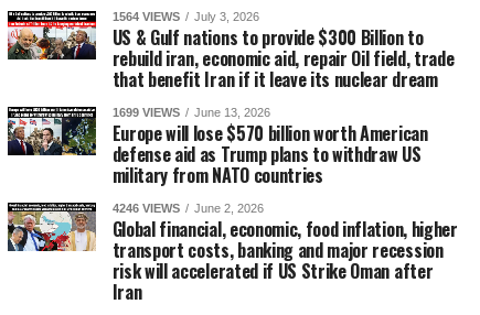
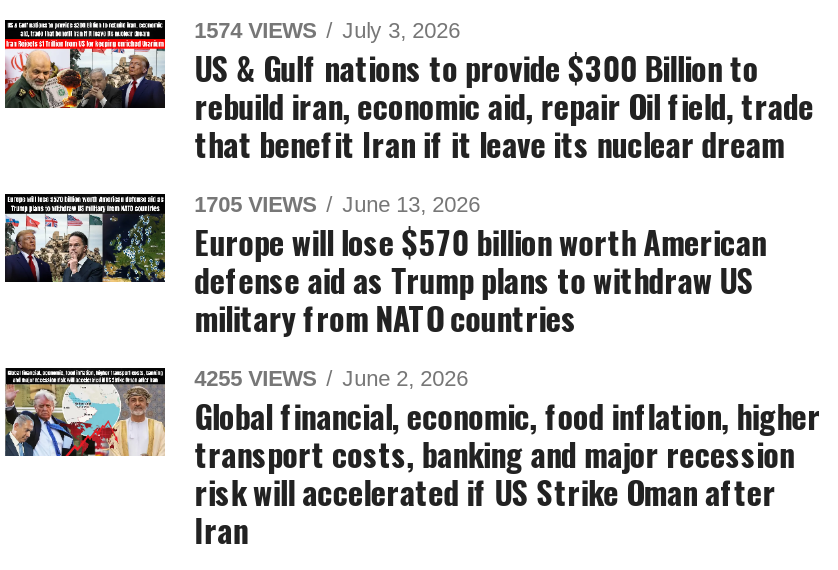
[112,10,259,23] 1564 VIEWS July 3, 2026 -> [194,18,460,42] 1574 VIEWS July 3, 2026
[112,106,270,119] 1699 VIEWS June 13, 2026 -> [194,192,480,216] 1705 VIEWS June 13, 2026
[112,202,263,215] 4246 VIEWS June 2, 2026 -> [194,366,468,390] 4255 VIEWS June 2, 2026

